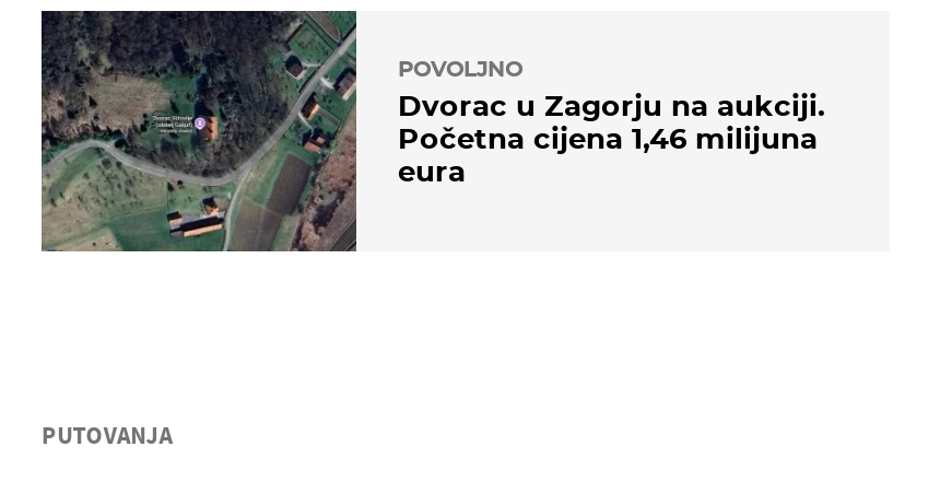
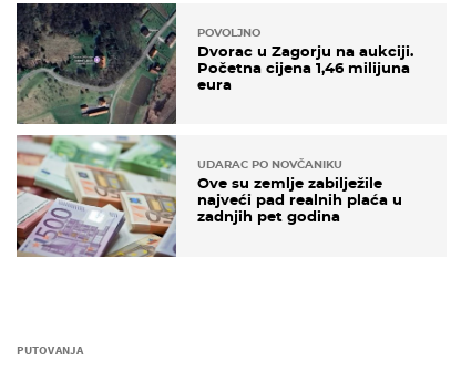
none -> [16,134,402,258] [image] | UDARAC PO NOVČANIKU | Ove su zemlje zabilježile | najveći pad realnih plaća u | zadnjih pet godina

